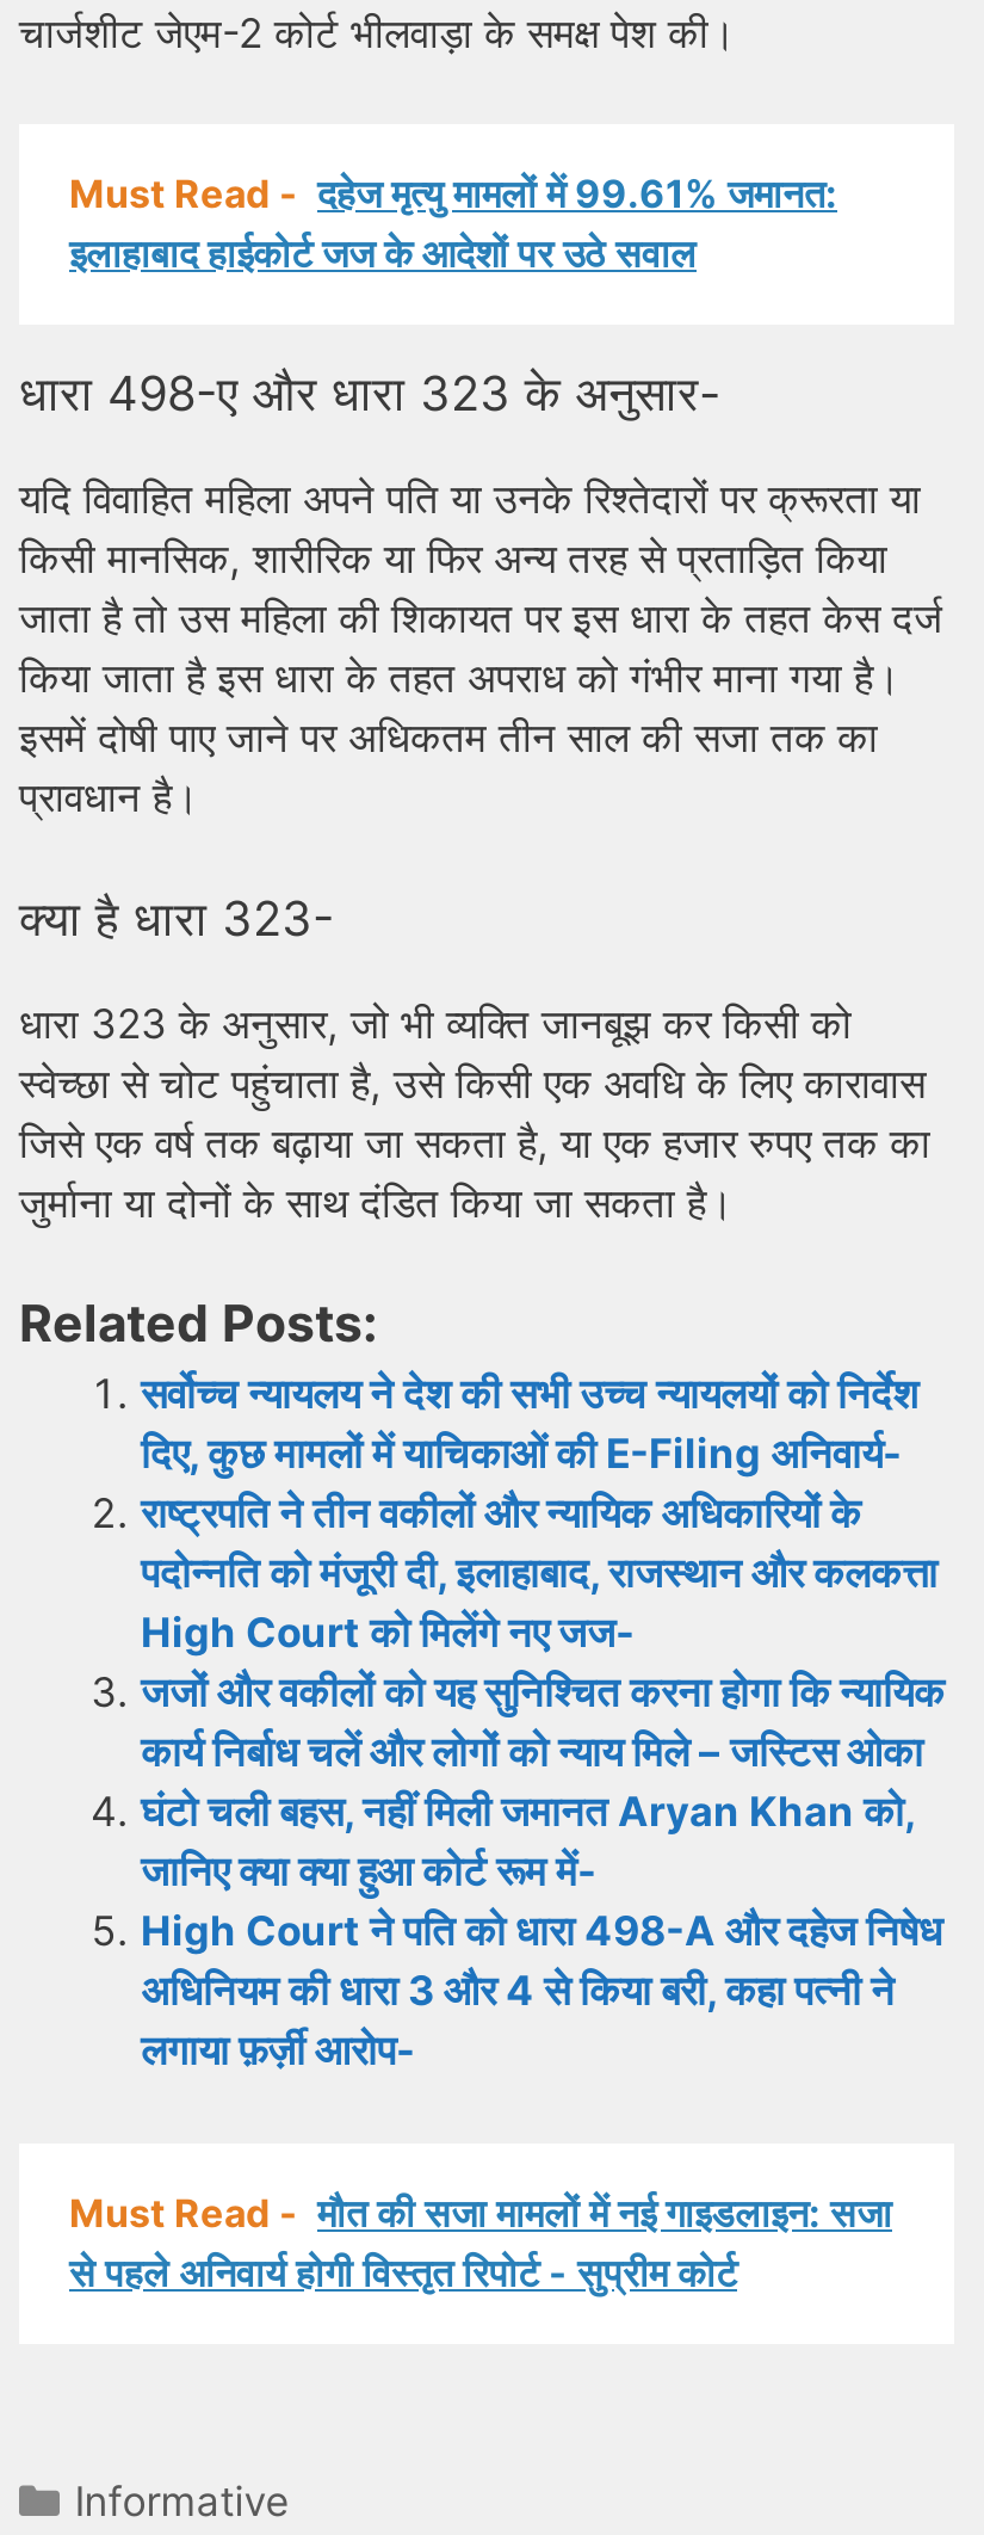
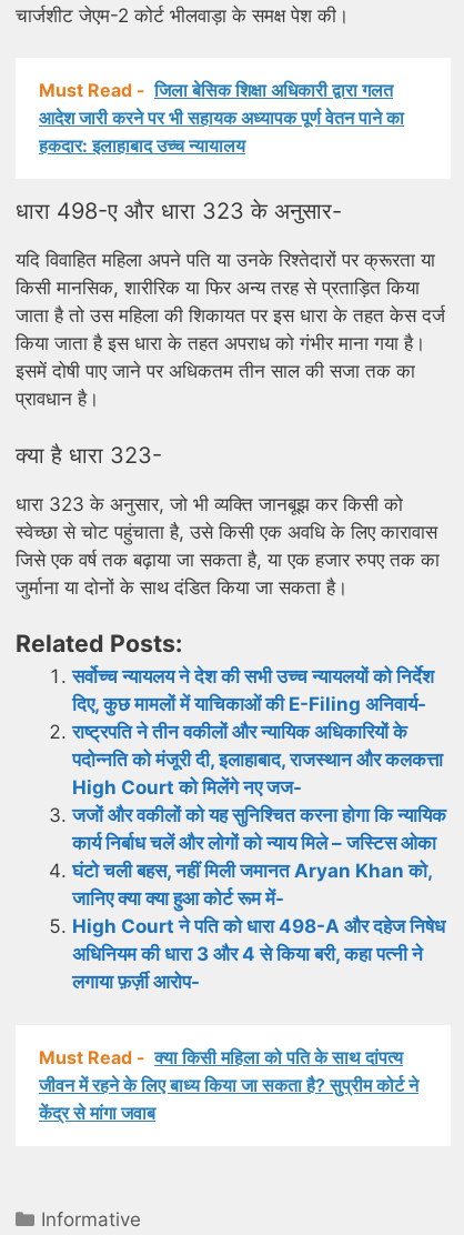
[69,169,837,277] Must Read - दहेज मृत्यु मामलों में 99.61% जमानत: | इलाहाबाद हाईकोर्ट जज के आदेशों पर उठे सवाल -> [39,79,404,157] Must Read - जिला बेसिक शिक्षा अधिकारी द्वारा गलत | आदेश जारी करने पर भी सहायक अध्यापक पूर्ण वेतन पाने का | हकदार: इलाहाबाद उच्च न्यायालय
[69,2188,892,2295] Must Read - मौत की सजा मामलों में नई गाइडलाइन: सजा | से पहले अनिवार्य होगी विस्तृत रिपोर्ट - सुप्रीम कोर्ट -> [39,1046,418,1123] Must Read - क्या किसी महिला को पति के साथ दांपत्य | जीवन में रहने के लिए बाध्य किया जा सकता है? सुप्रीम कोर्ट ने | केंद्र से मांगा जवाब

